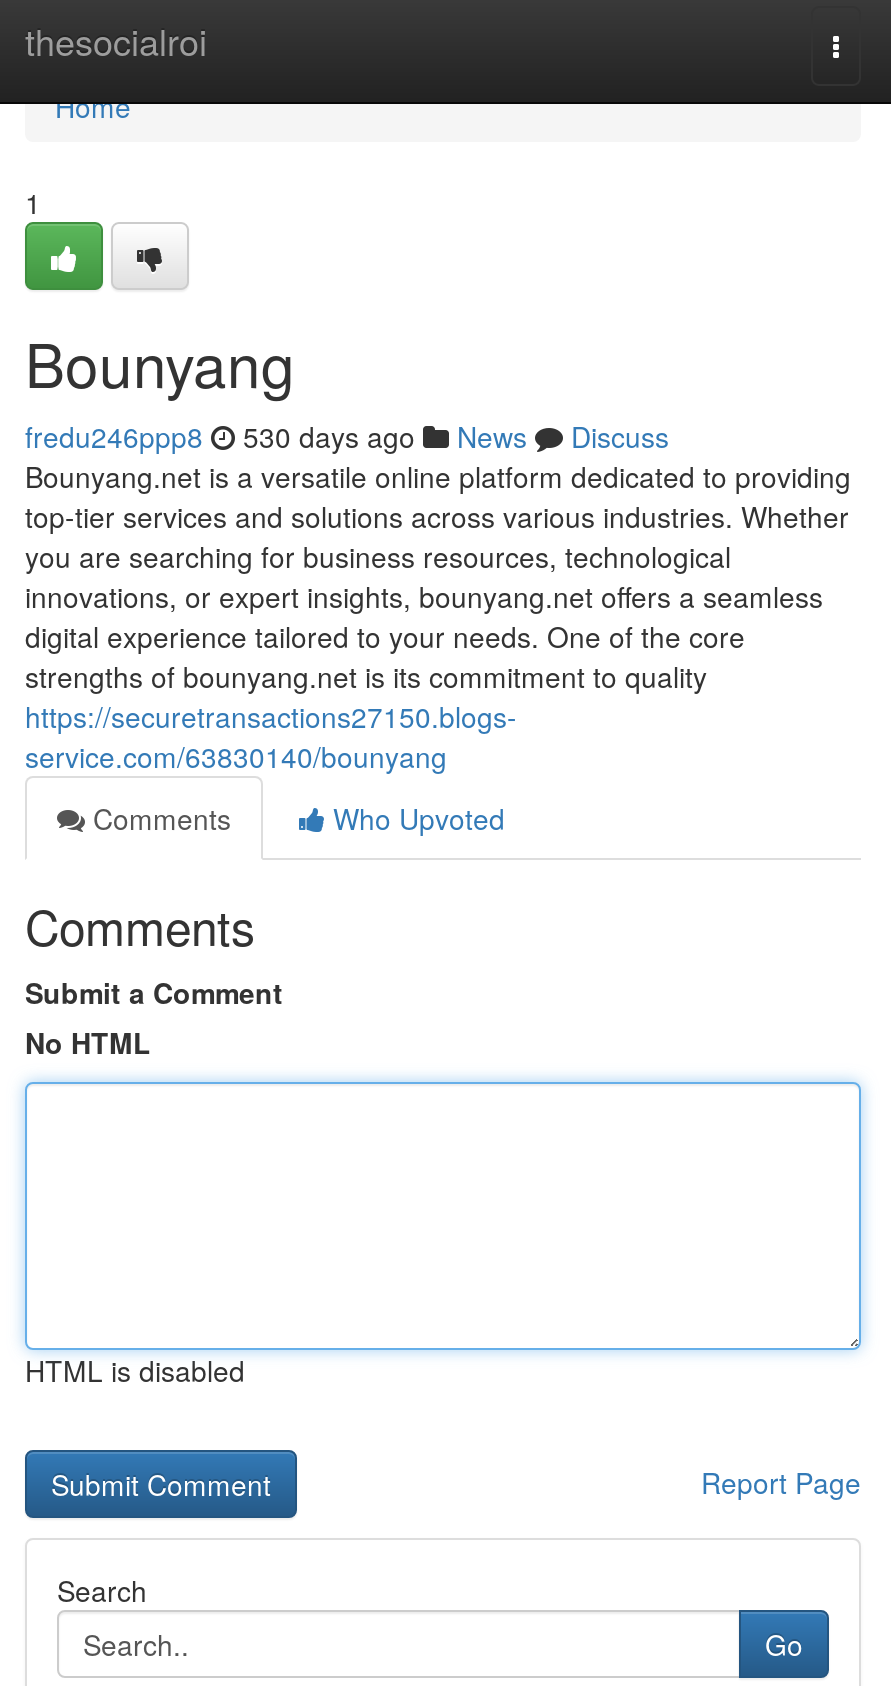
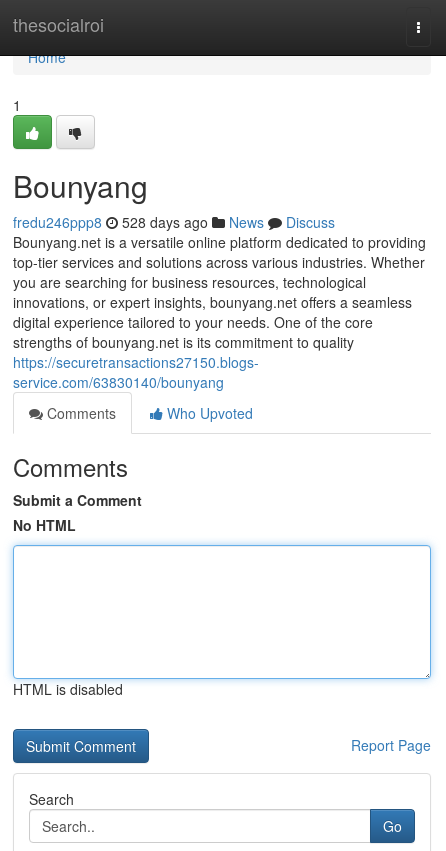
[25,416,669,456] fredu246ppp8 530 days ago News Discuss -> [13,212,335,232] fredu246ppp8 528 days ago News Discuss

